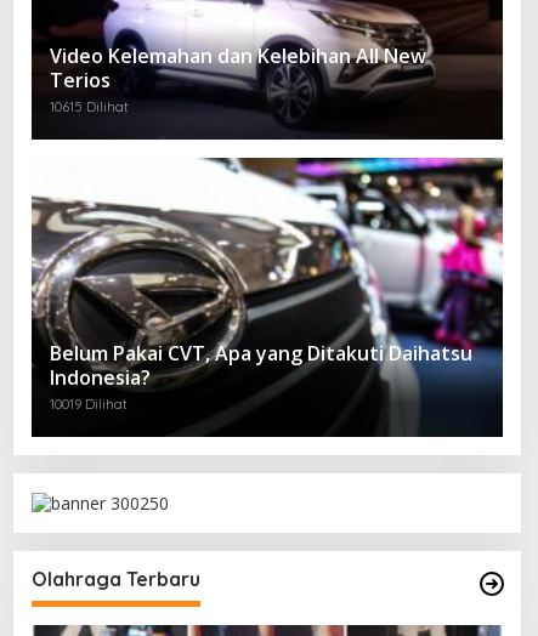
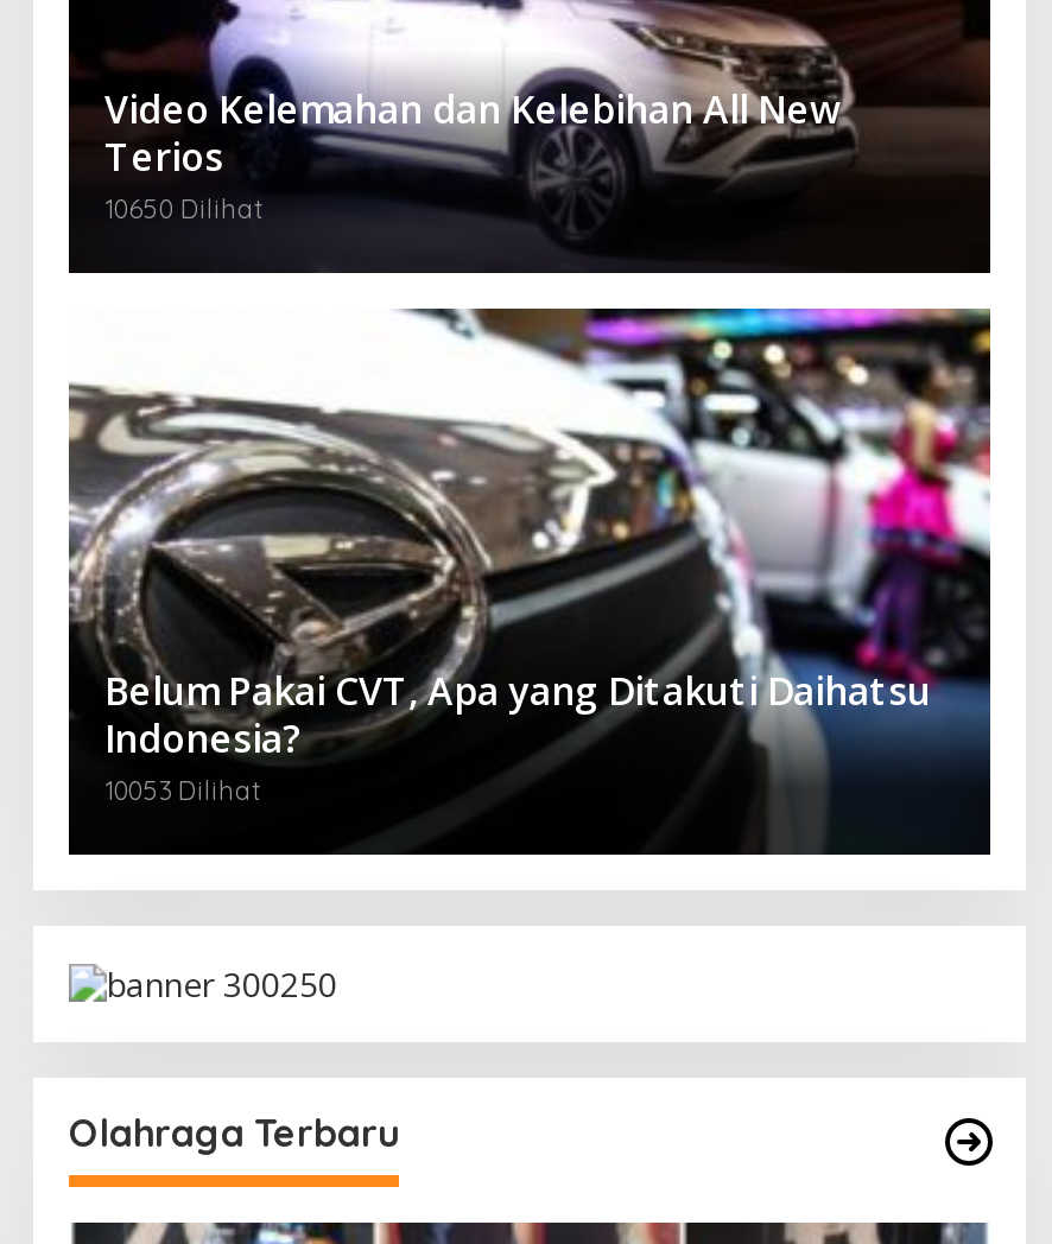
[50,98,129,115] 10615 Dilihat -> [104,192,264,225] 10650 Dilihat
[50,396,128,413] 10019 Dilihat -> [104,774,261,807] 10053 Dilihat

